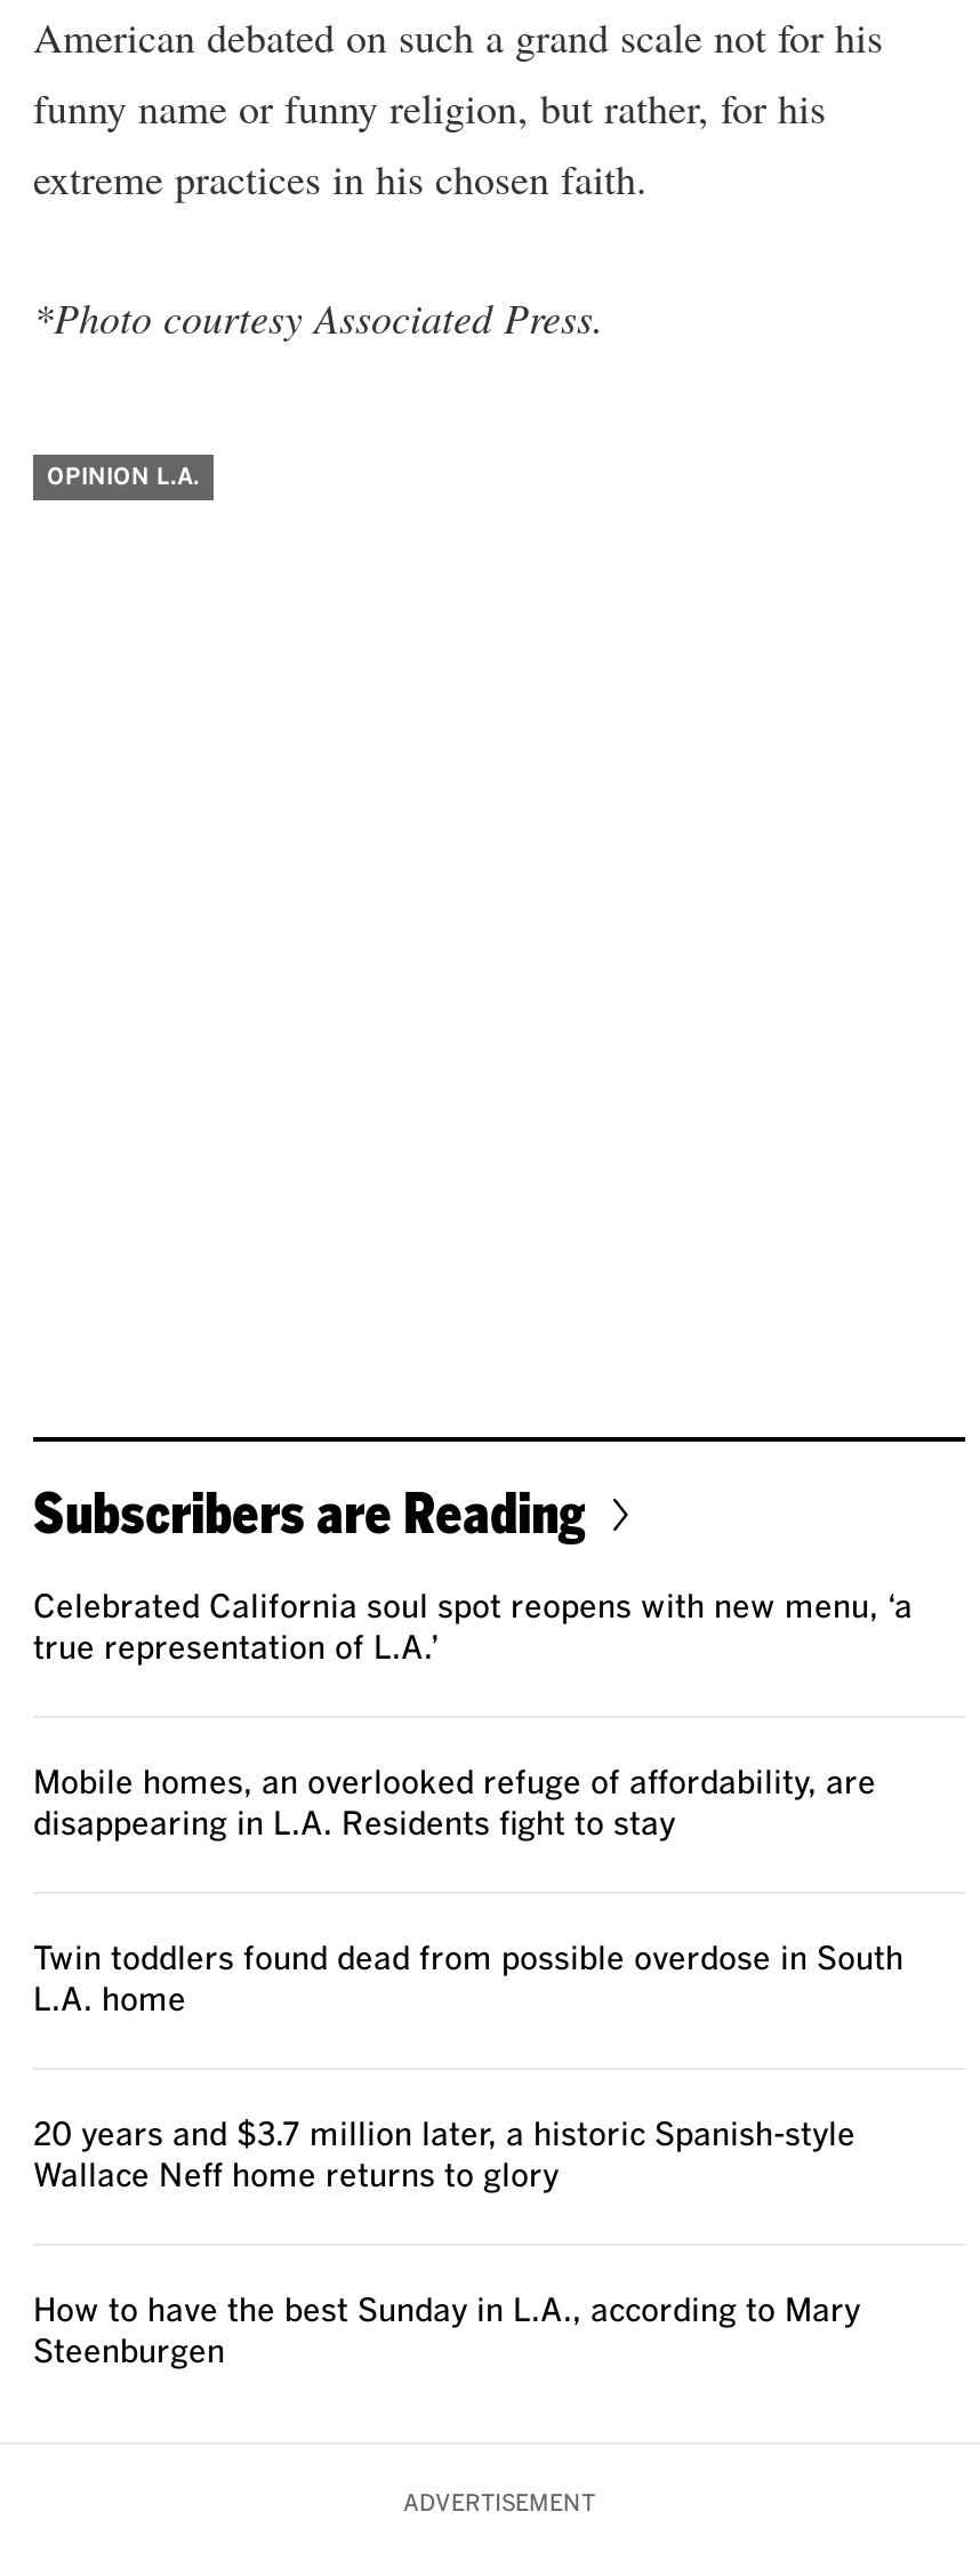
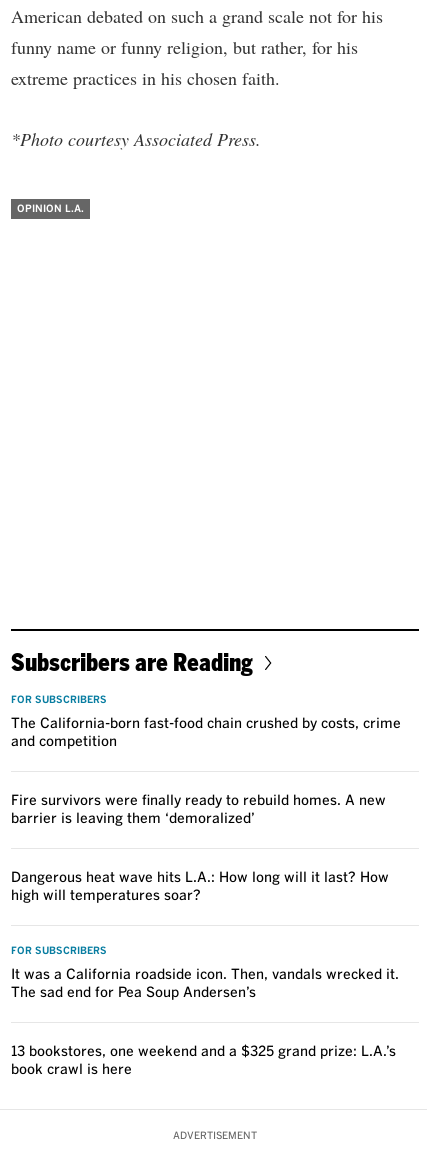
[33,1592,913,1666] Celebrated California soul spot reopens with new menu, ‘a | true representation of L.A.’ -> [11,695,401,749] FOR SUBSCRIBERS | The California-born fast-food chain crushed by costs, crime | and competition
[33,1768,876,1841] Mobile homes, an overlooked refuge of affordability, are | disappearing in L.A. Residents fight to stay -> [11,794,386,826] Fire survivors were finally ready to rebuild homes. A new | barrier is leaving them ‘demoralized’
[33,1944,903,2017] Twin toddlers found dead from possible overdose in South | L.A. home -> [11,871,389,903] Dangerous heat wave hits L.A.: How long will it last? How | high will temperatures soar?
[33,2120,856,2193] 20 years and $3.7 million later, a historic Spanish-style | Wallace Neff home returns to glory -> [11,946,399,1000] FOR SUBSCRIBERS | It was a California roadside icon. Then, vandals wrecked it. | The sad end for Pea Soup Andersen’s
[33,2296,860,2369] How to have the best Sunday in L.A., according to Mary | Steenburgen -> [11,1045,396,1077] 13 bookstores, one weekend and a $325 grand prize: L.A.’s | book crawl is here

